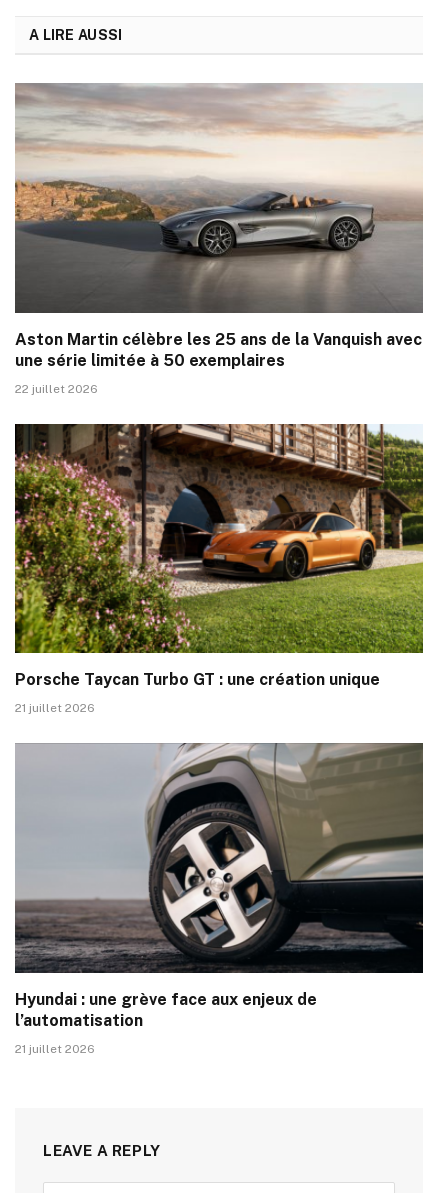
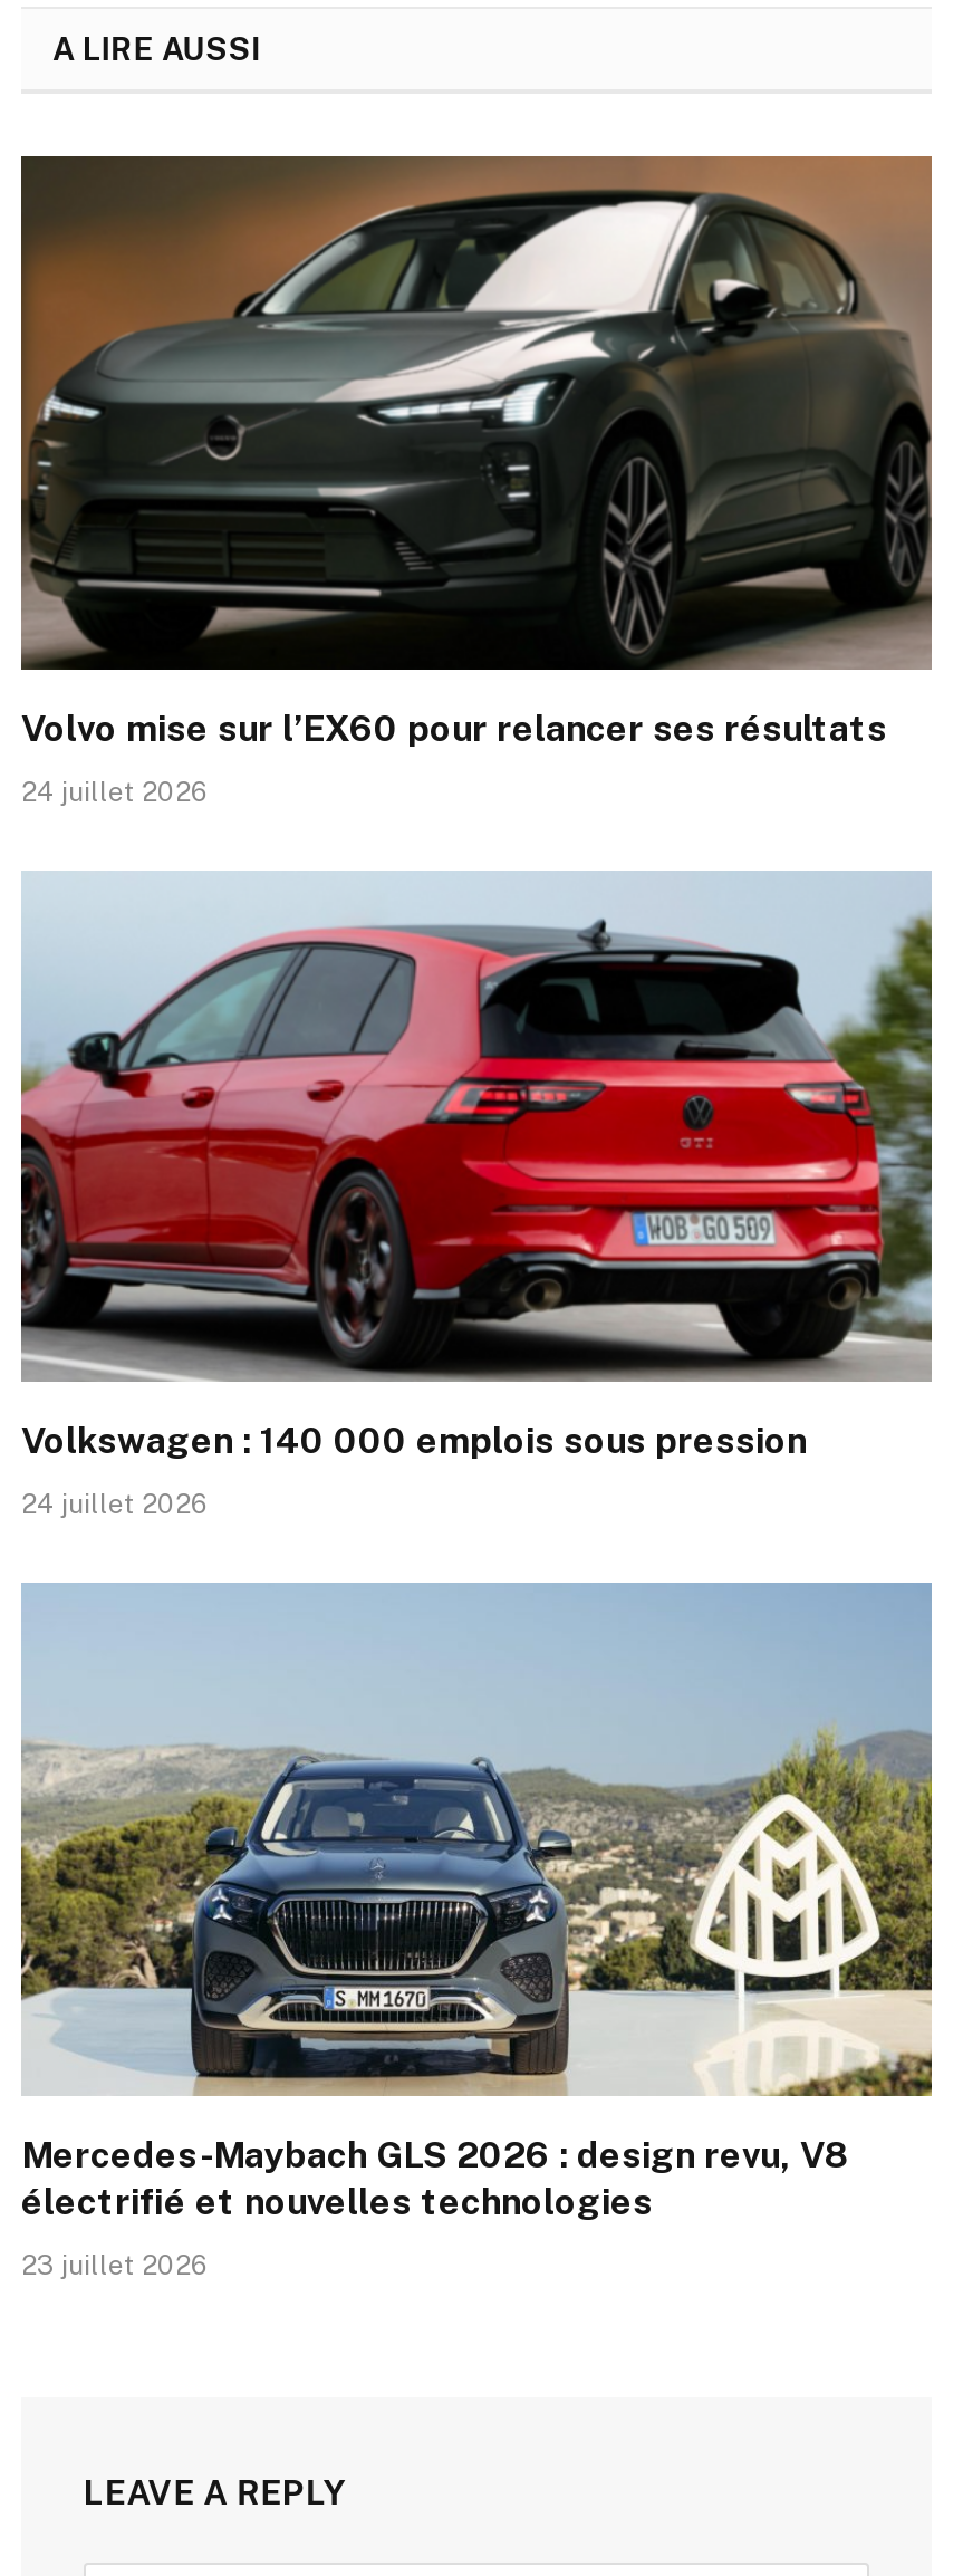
[14,83,423,370] [image] | Aston Martin célèbre les 25 ans de la Vanquish avec | une série limitée à 50 exemplaires -> [21,154,932,749] [image] | Volvo mise sur l’EX60 pour relancer ses résultats
[15,382,98,396] 22 juillet 2026 -> [21,776,209,807] 24 juillet 2026
[14,423,423,689] [image] | Porsche Taycan Turbo GT : une création unique -> [19,871,932,1462] [image] | Volkswagen : 140 000 emplois sous pression
[15,701,95,715] 21 juillet 2026 -> [21,1489,209,1520] 24 juillet 2026
[14,742,424,1030] [image] | Hyundai : une grève face aux enjeux de | l’automatisation -> [21,1583,934,2222] [image] | Mercedes-Maybach GLS 2026 : design revu, V8 | électrifié et nouvelles technologies
[15,1042,95,1056] 21 juillet 2026 -> [21,2249,209,2280] 23 juillet 2026

